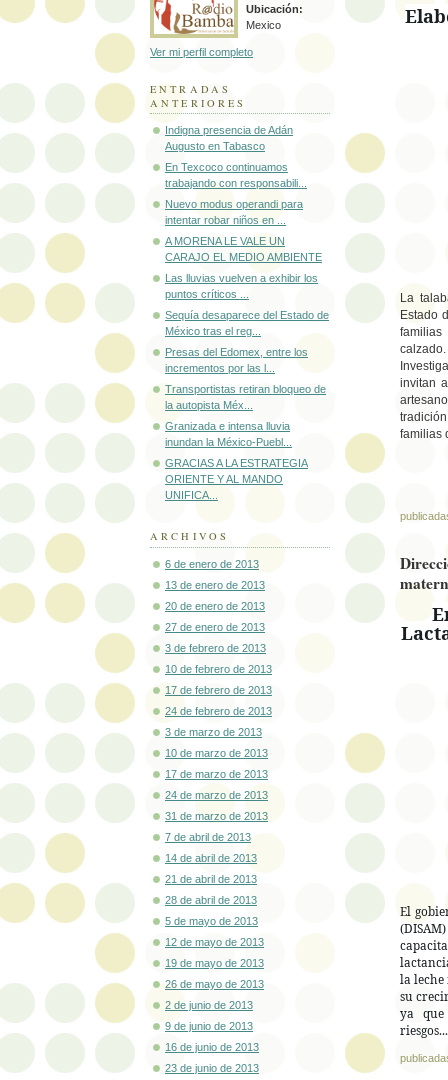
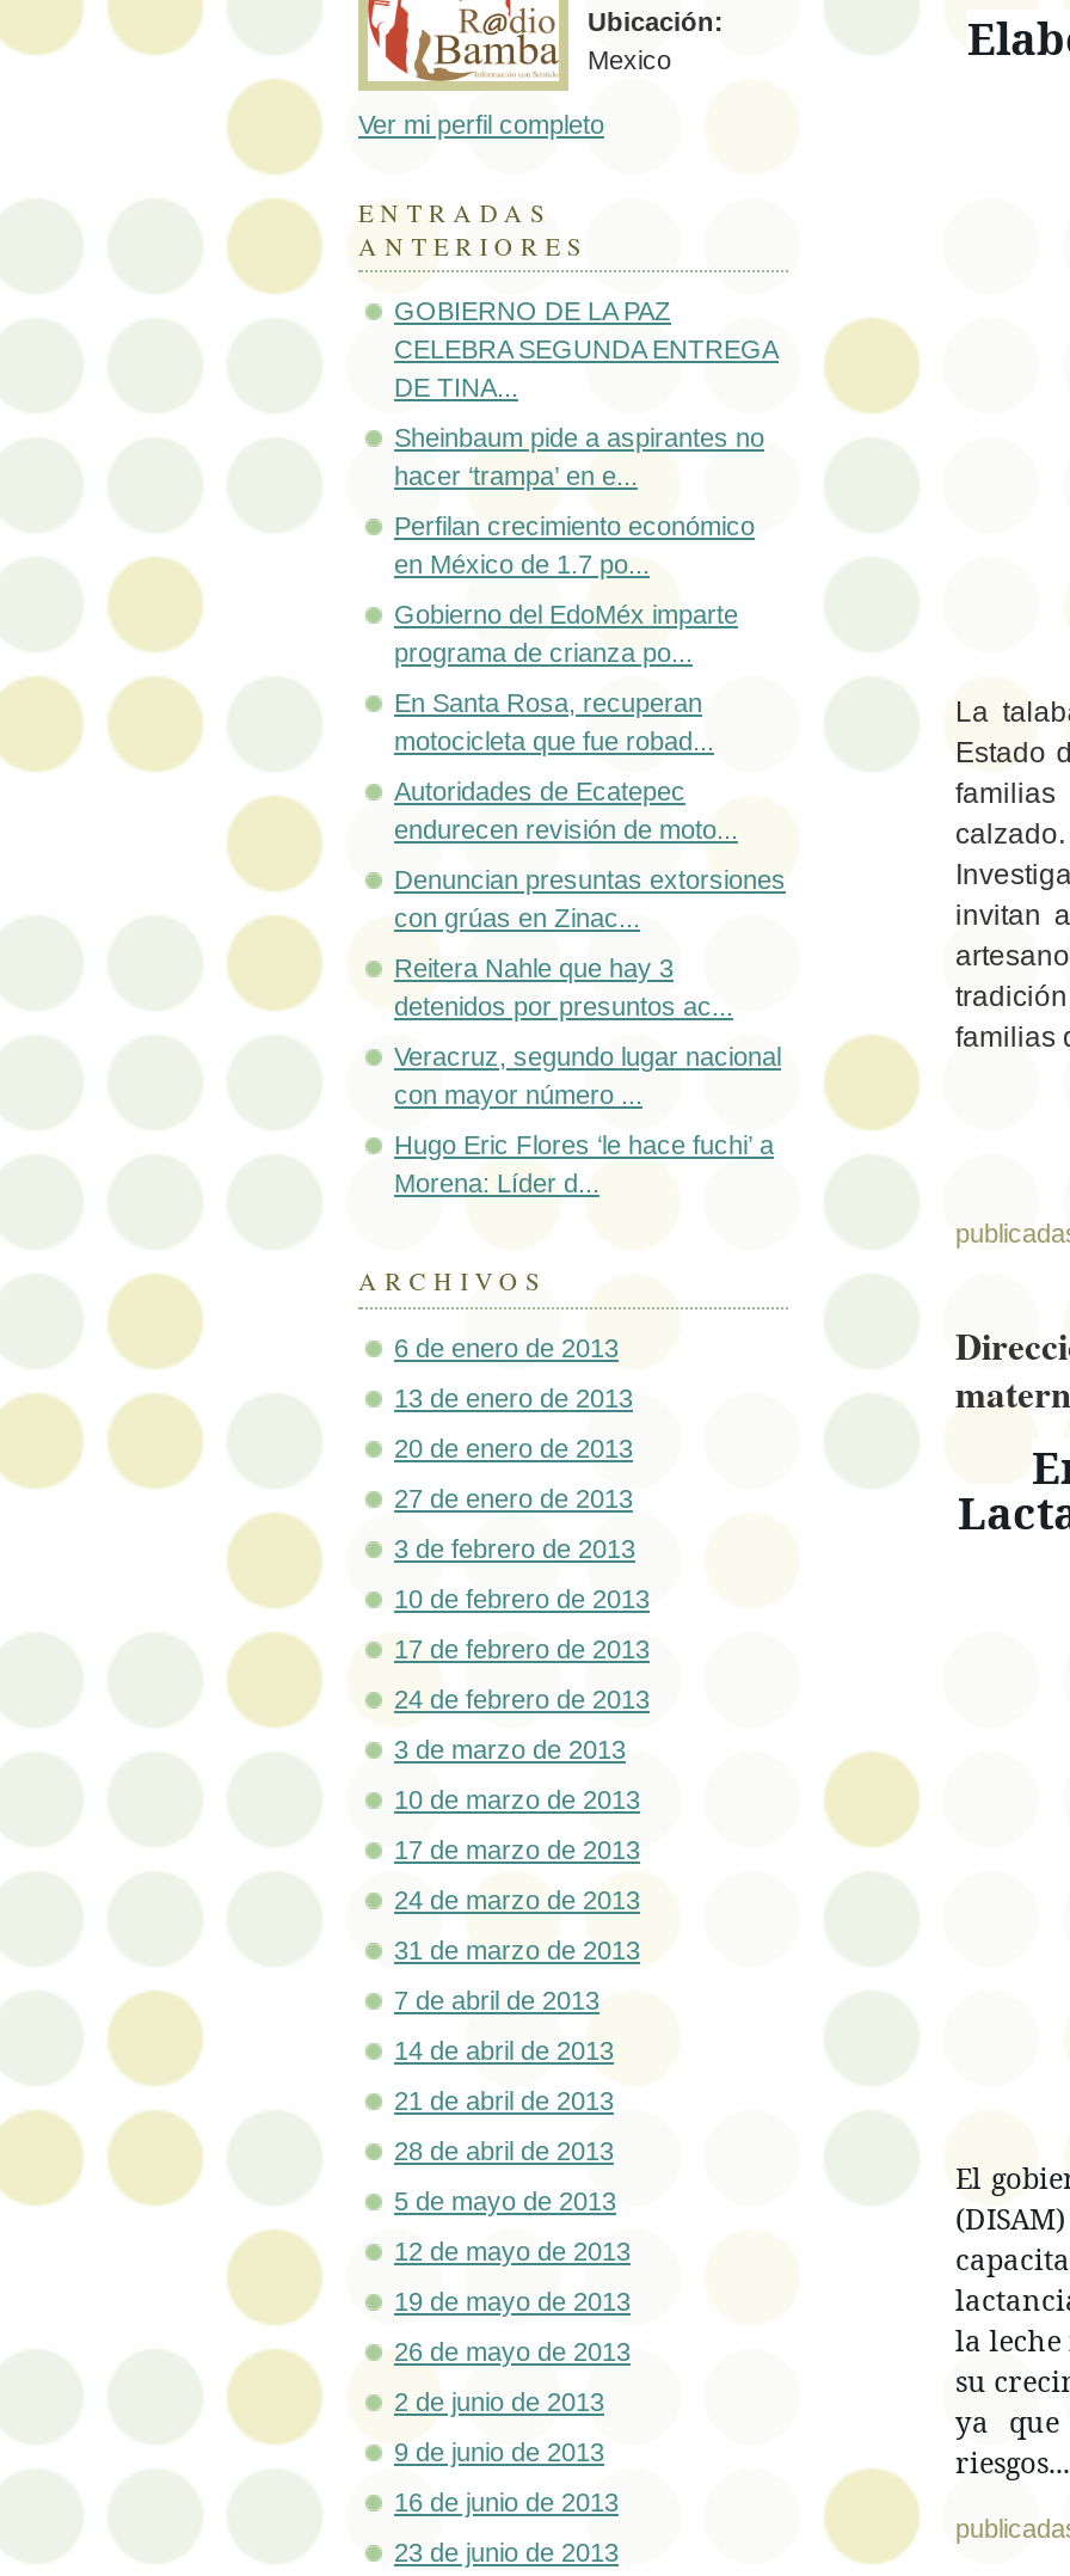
[165,124,293,152] Indigna presencia de Adán | Augusto en Tabasco -> [394,297,779,402] GOBIERNO DE LA PAZ | CELEBRA SEGUNDA ENTREGA | DE TINA...
[165,161,307,189] En Texcoco continuamos | trabajando con responsabili... -> [394,423,764,490] Sheinbaum pide a aspirantes no | hacer ‘trampa’ en e...
[165,198,303,226] Nuevo modus operandi para | intentar robar niños en ... -> [394,512,755,579] Perfilan crecimiento económico | en México de 1.7 po...
[165,235,322,263] A MORENA LE VALE UN | CARAJO EL MEDIO AMBIENTE -> [394,600,738,667] Gobierno del EdoMéx imparte | programa de crianza po...
[165,272,318,300] Las lluvias vuelven a exhibir los | puntos críticos ... -> [394,688,714,755] En Santa Rosa, recuperan | motocicleta que fue robad...
[165,309,329,337] Sequía desaparece del Estado de | México tras el reg... -> [394,777,738,844] Autoridades de Ecatepec | endurecen revisión de moto...
[165,346,308,374] Presas del Edomex, entre los | incrementos por las l... -> [394,865,786,932] Denuncian presuntas extorsiones | con grúas en Zinac...
[165,383,326,411] Transportistas retiran bloqueo de | la autopista Méx... -> [394,954,733,1021] Reitera Nahle que hay 3 | detenidos por presuntos ac...
[165,420,292,448] Granizada e intensa lluvia | inundan la México-Puebl... -> [394,1042,781,1109] Veracruz, segundo lugar nacional | con mayor número ...
[165,457,308,501] GRACIAS A LA ESTRATEGIA | ORIENTE Y AL MANDO | UNIFICA... -> [394,1131,774,1197] Hugo Eric Flores ‘le hace fuchi’ a | Morena: Líder d...

